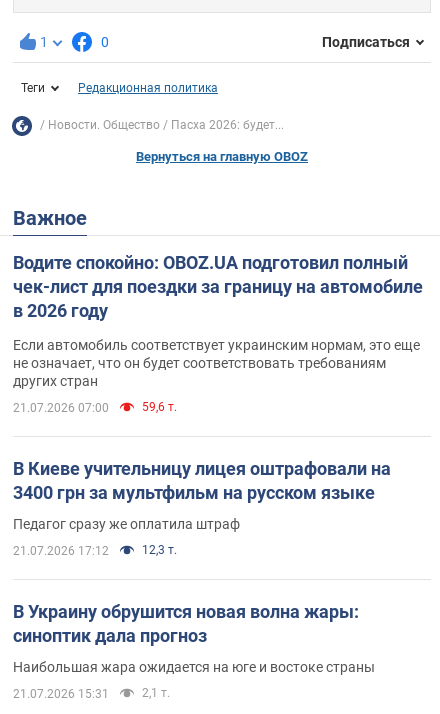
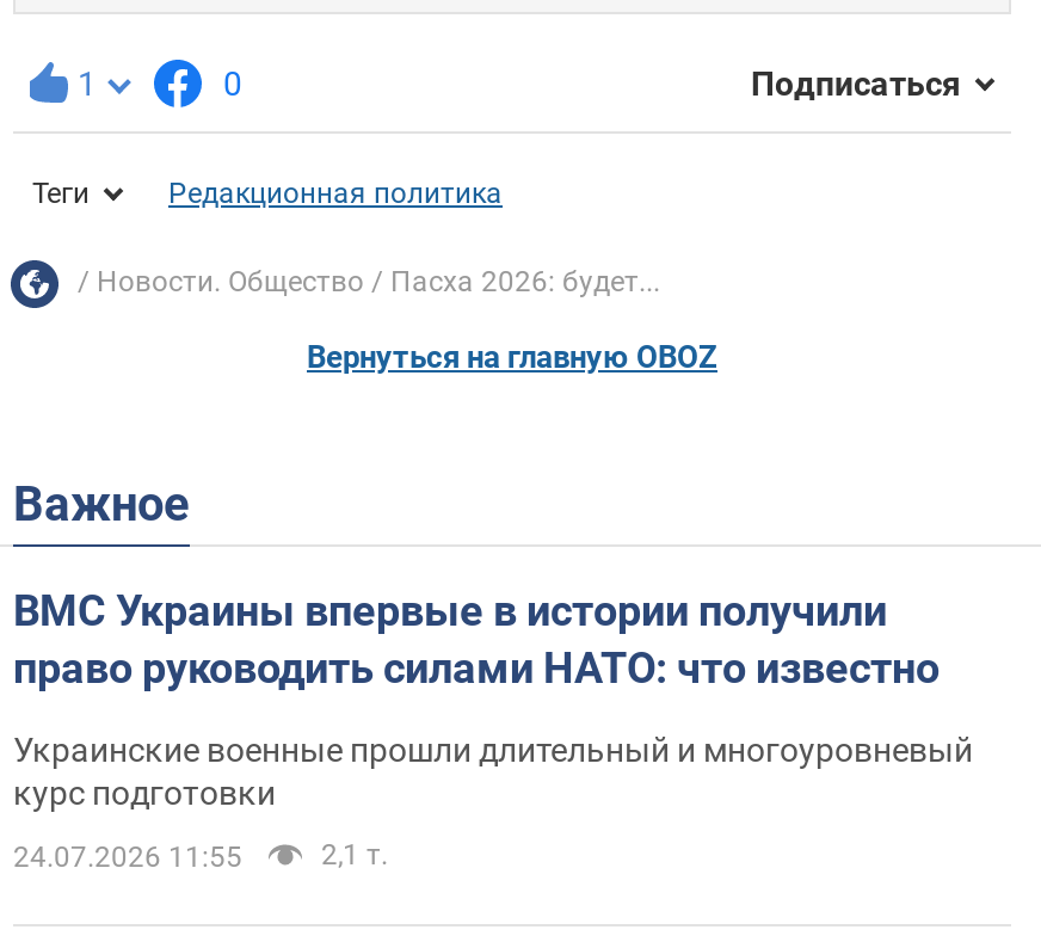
[13,252,423,701] Водите спокойно: OBOZ.UA подготовил полный | чек-лист для поездки за границу на автомобиле | в 2026 году | Если автомобиль соответствует украинским нормам, это еще | не означает, что он будет соответствовать требованиям | других стран | 21.07.2026 07:00 | 59,6 т. | В Киеве учительницу лицея оштрафовали на | 3400 грн за мультфильм на русском языке | Педагог сразу же оплатила штраф | 21.07.2026 17:12 | 12,3 т. | В Украину обрушится новая волна жары: | синоптик дала прогноз | Наибольшая жара ожидается на юге и востоке страны | 21.07.2026 15:31 -> [13,584,973,873] ВМС Украины впервые в истории получили | право руководить силами НАТО: что известно | Украинские военные прошли длительный и многоуровневый | курс подготовки | 24.07.2026 11:55

